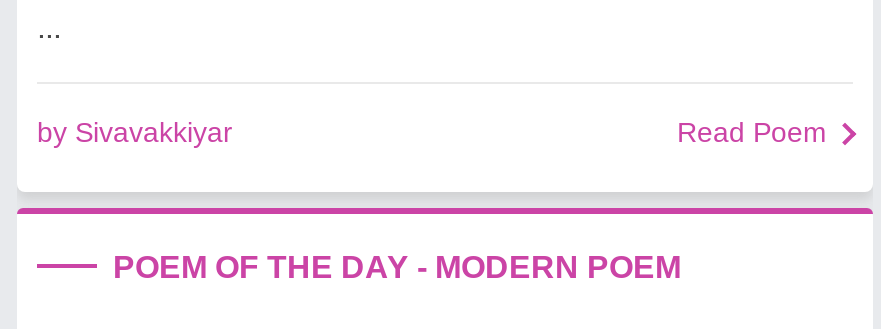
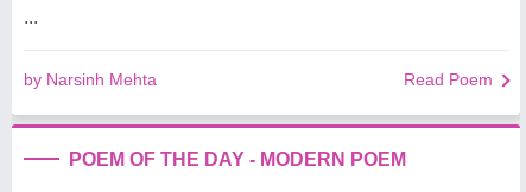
[37,116,233,148] by Sivavakkiyar -> [24,70,157,89] by Narsinh Mehta

